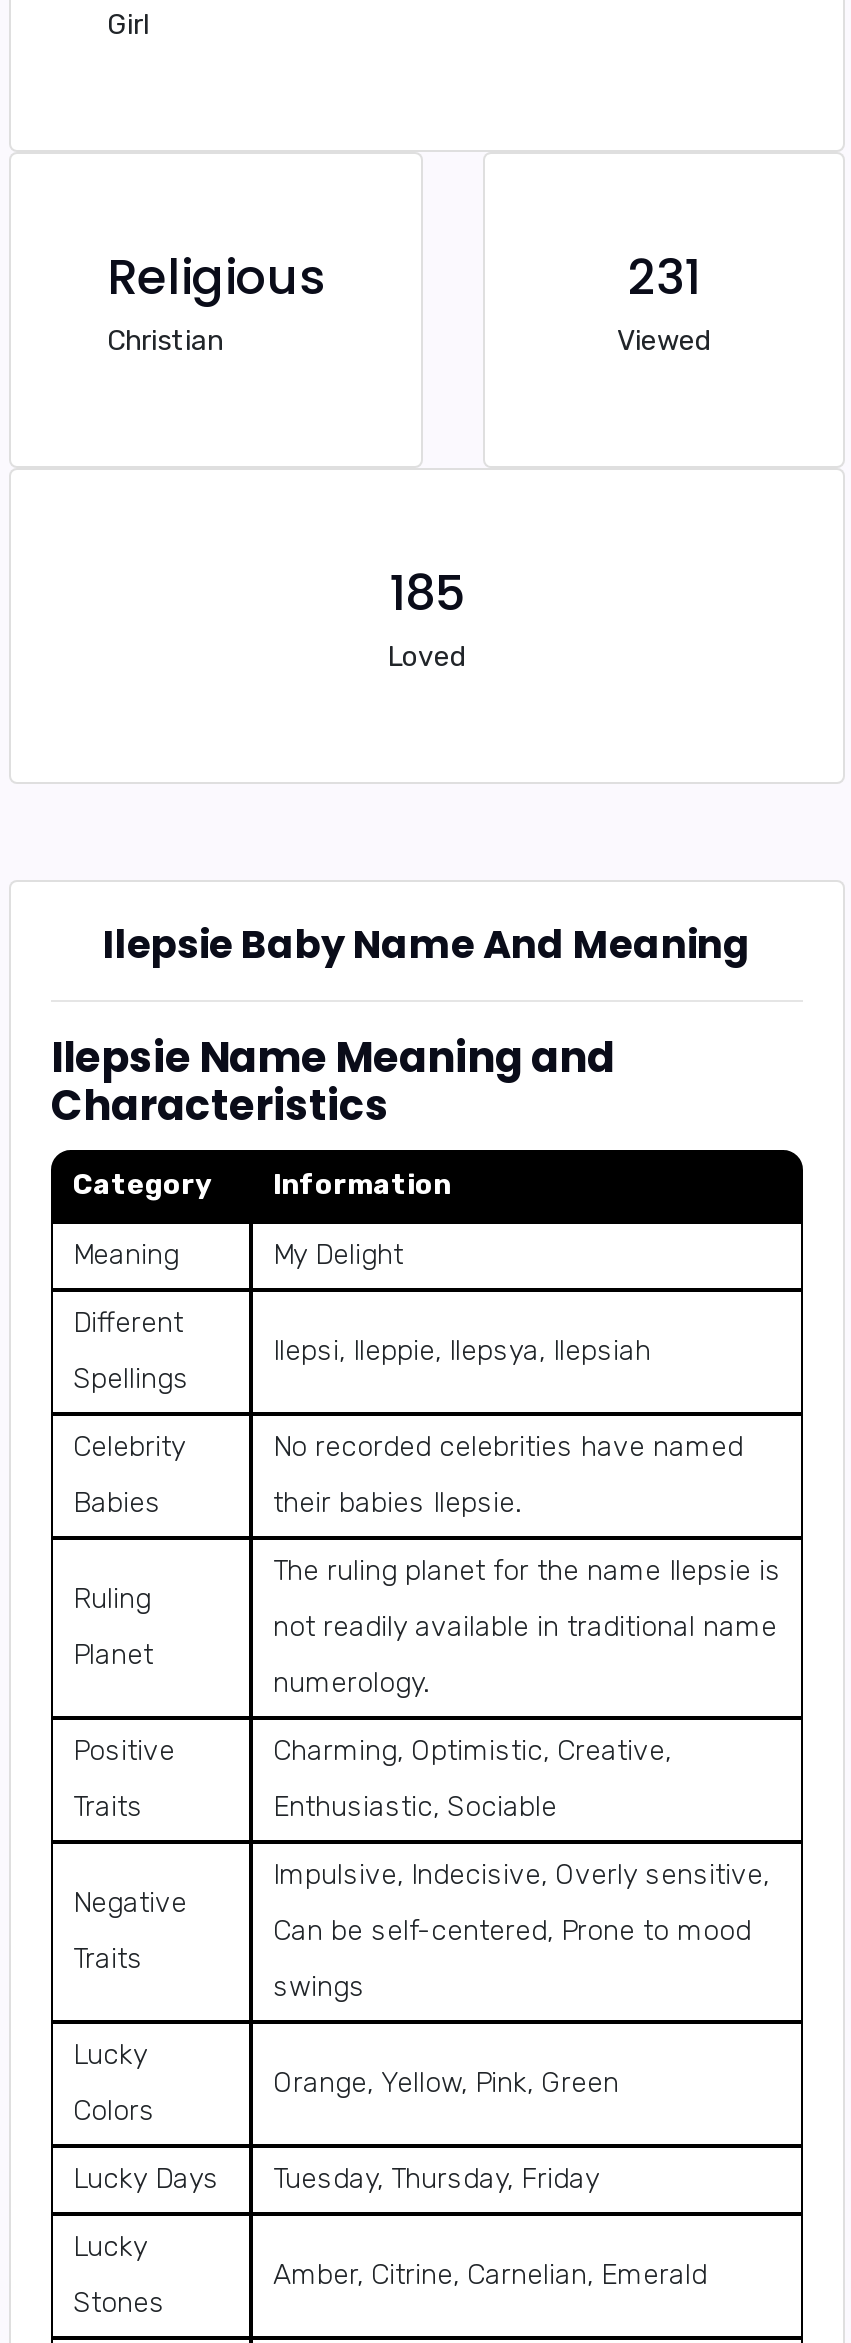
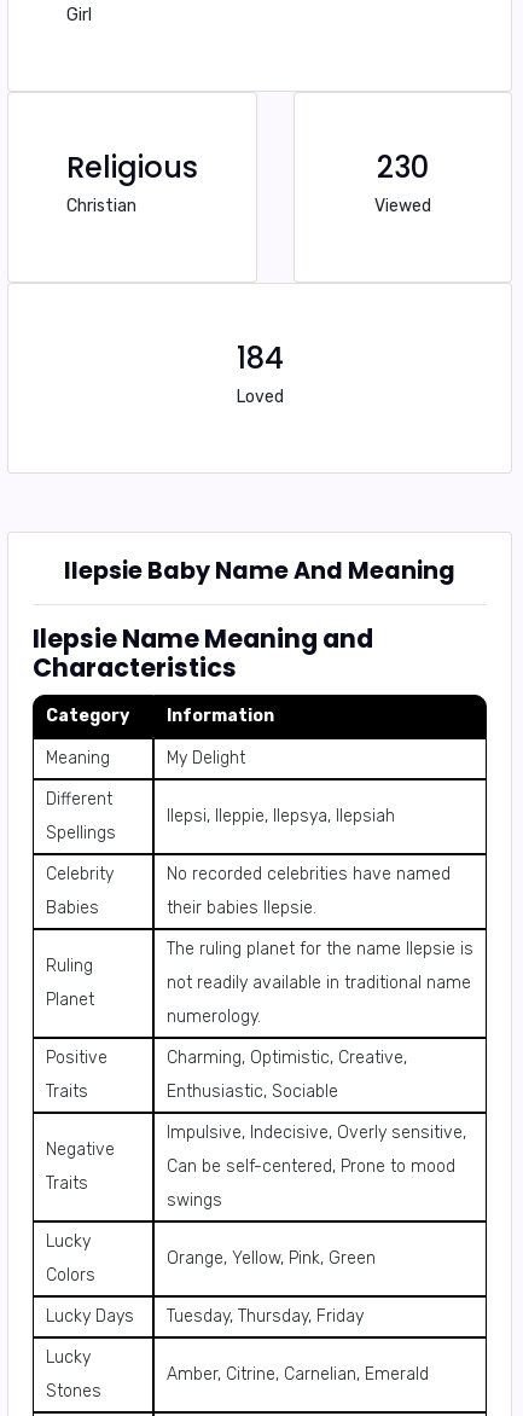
[628,244,700,310] 231 -> [377,147,429,187] 230
[389,560,465,626] 185 -> [236,338,283,378] 184

